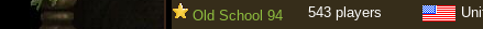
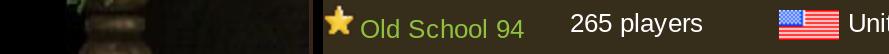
[192,4,381,24] Old School 94 543 players -> [360,8,704,44] Old School 94 265 players

